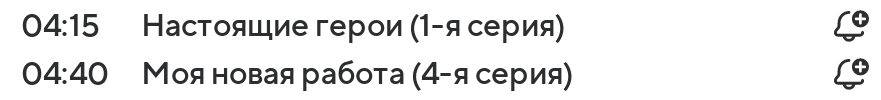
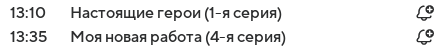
[21,8,565,44] 04:15 Настоящие герои (1-я серия) -> [10,4,282,22] 13:10 Настоящие герои (1-я серия)
[21,56,573,92] 04:40 Моя новая работа (4-я серия) -> [10,28,286,46] 13:35 Моя новая работа (4-я серия)

